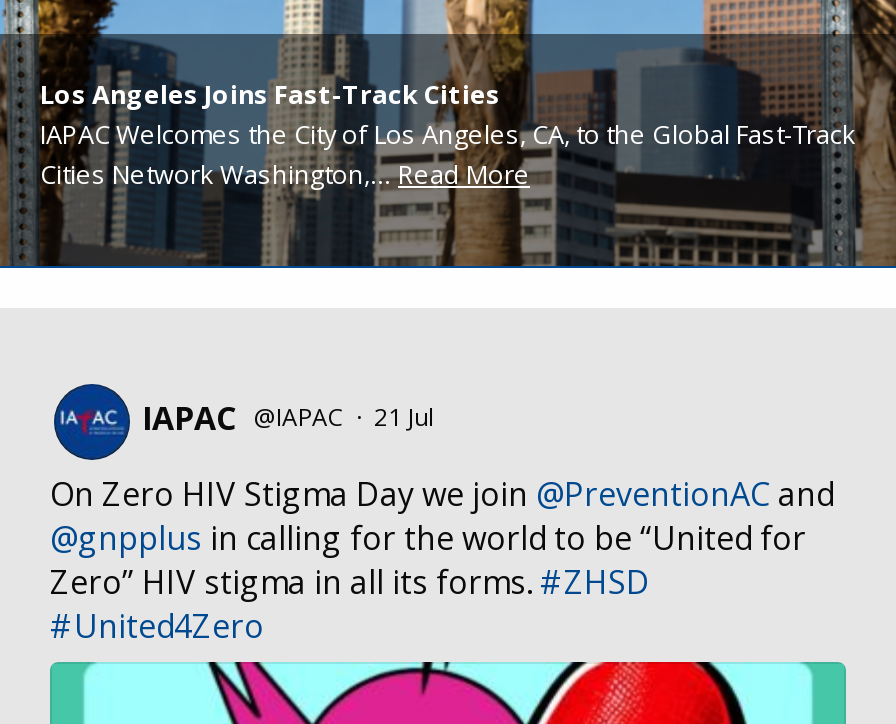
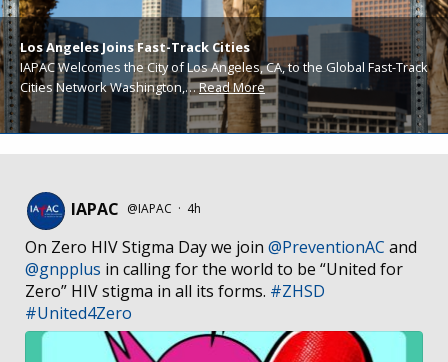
[142,396,440,440] IAPAC @IAPAC · 21 Jul -> [71,198,204,220] IAPAC @IAPAC · 4h

